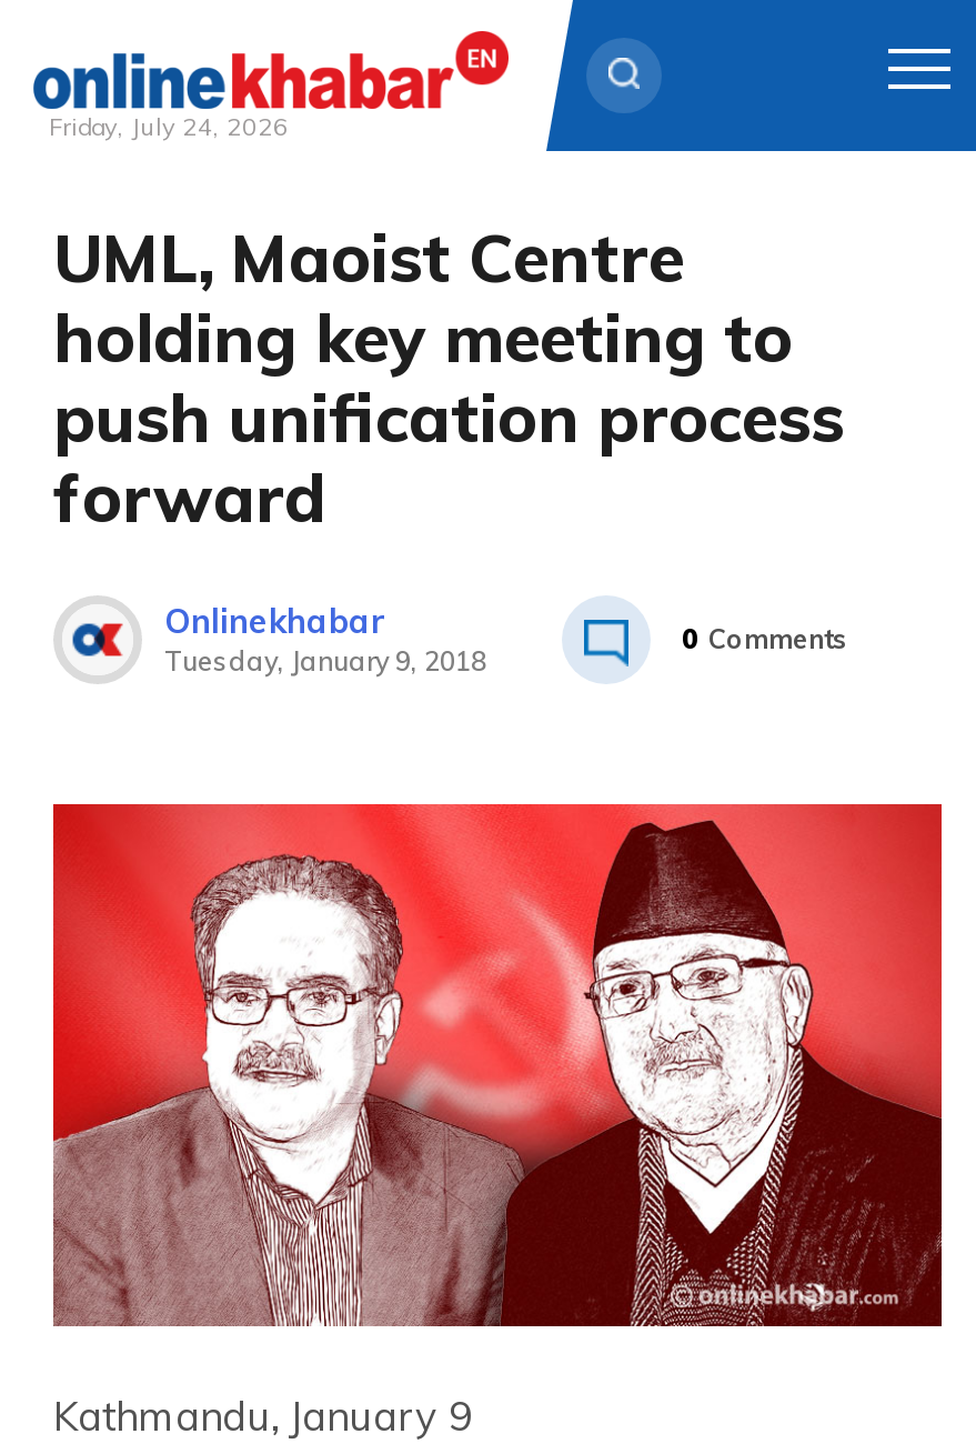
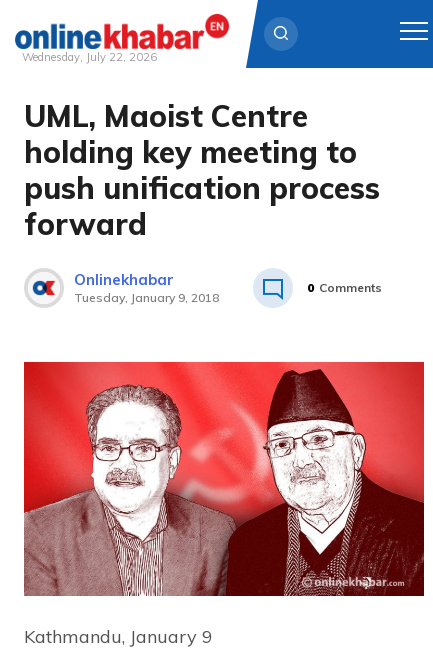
[49,111,289,142] Friday, July 24, 2026 -> [22,50,157,64] Wednesday, July 22, 2026

